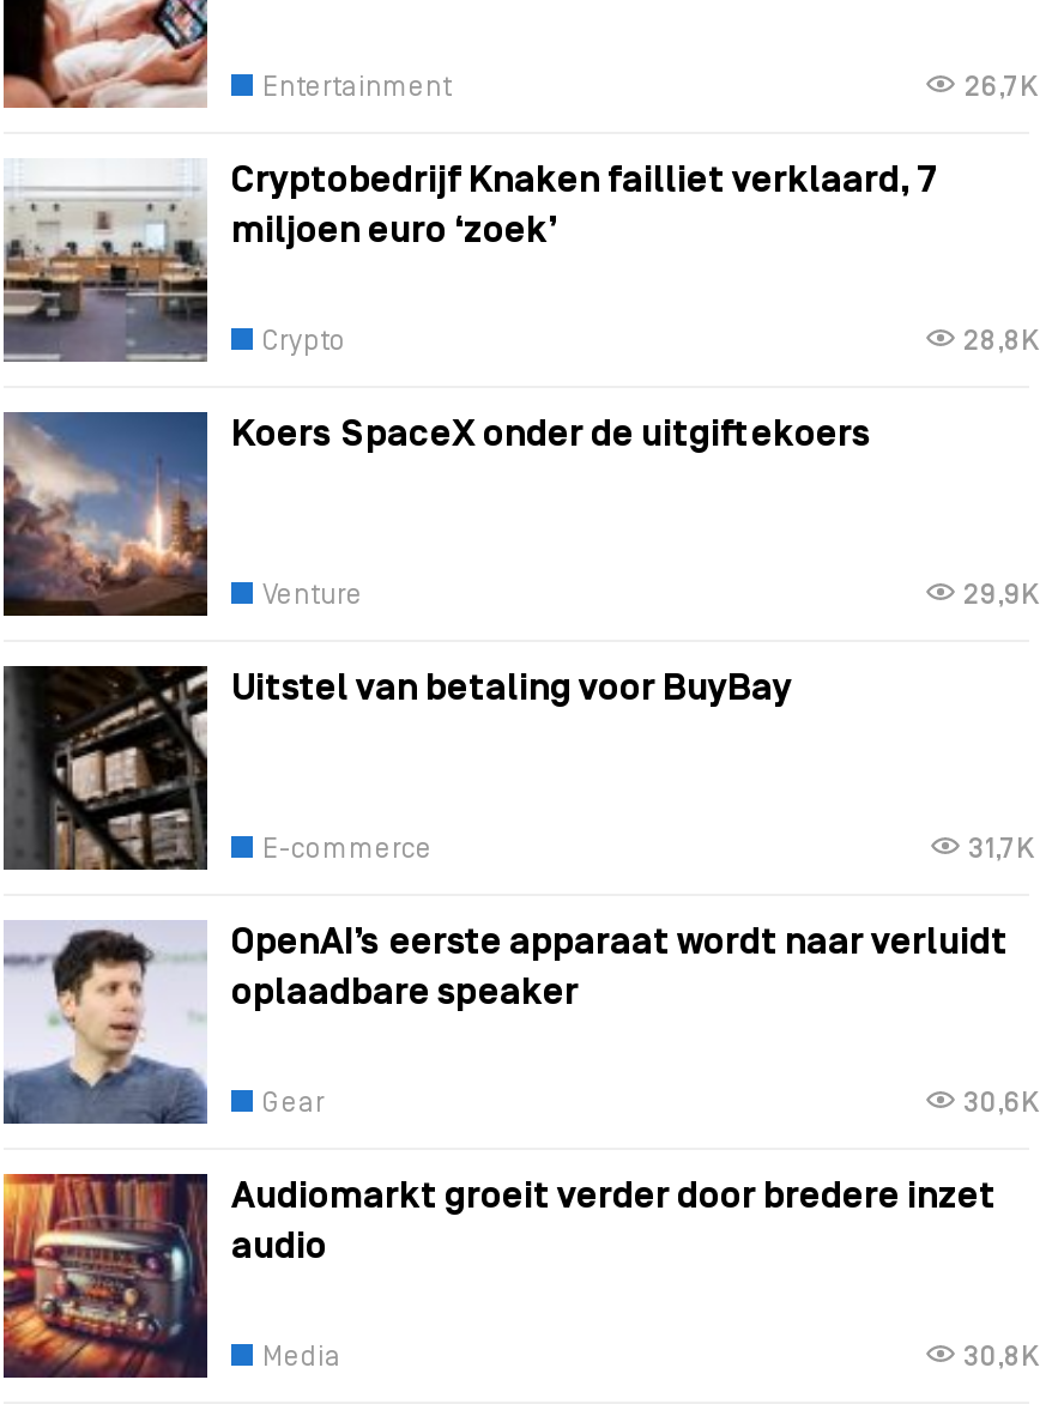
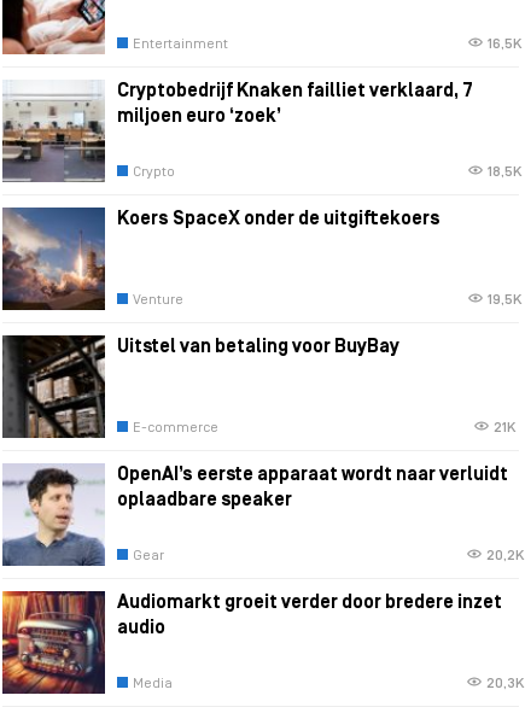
[965,74,1036,103] 26,7K -> [488,37,521,52] 16,5K
[963,328,1038,357] 28,8K -> [488,165,521,180] 18,5K
[963,582,1038,611] 29,9K -> [488,293,521,308] 19,5K
[968,836,1033,865] 31,7K -> [494,421,515,436] 21K
[963,1090,1038,1119] 30,6K -> [486,549,523,563] 20,2K
[963,1344,1038,1373] 30,8K -> [486,677,523,691] 20,3K

